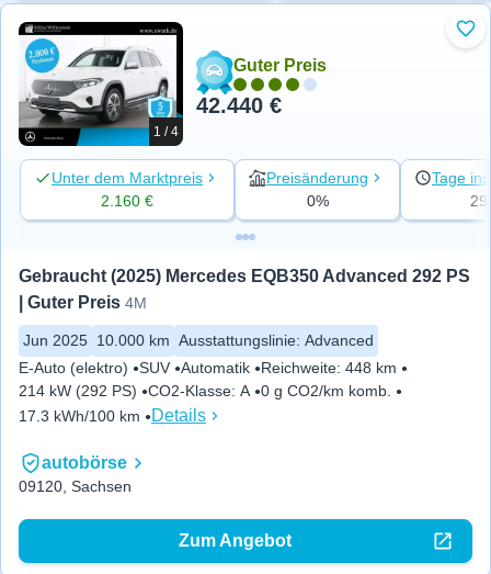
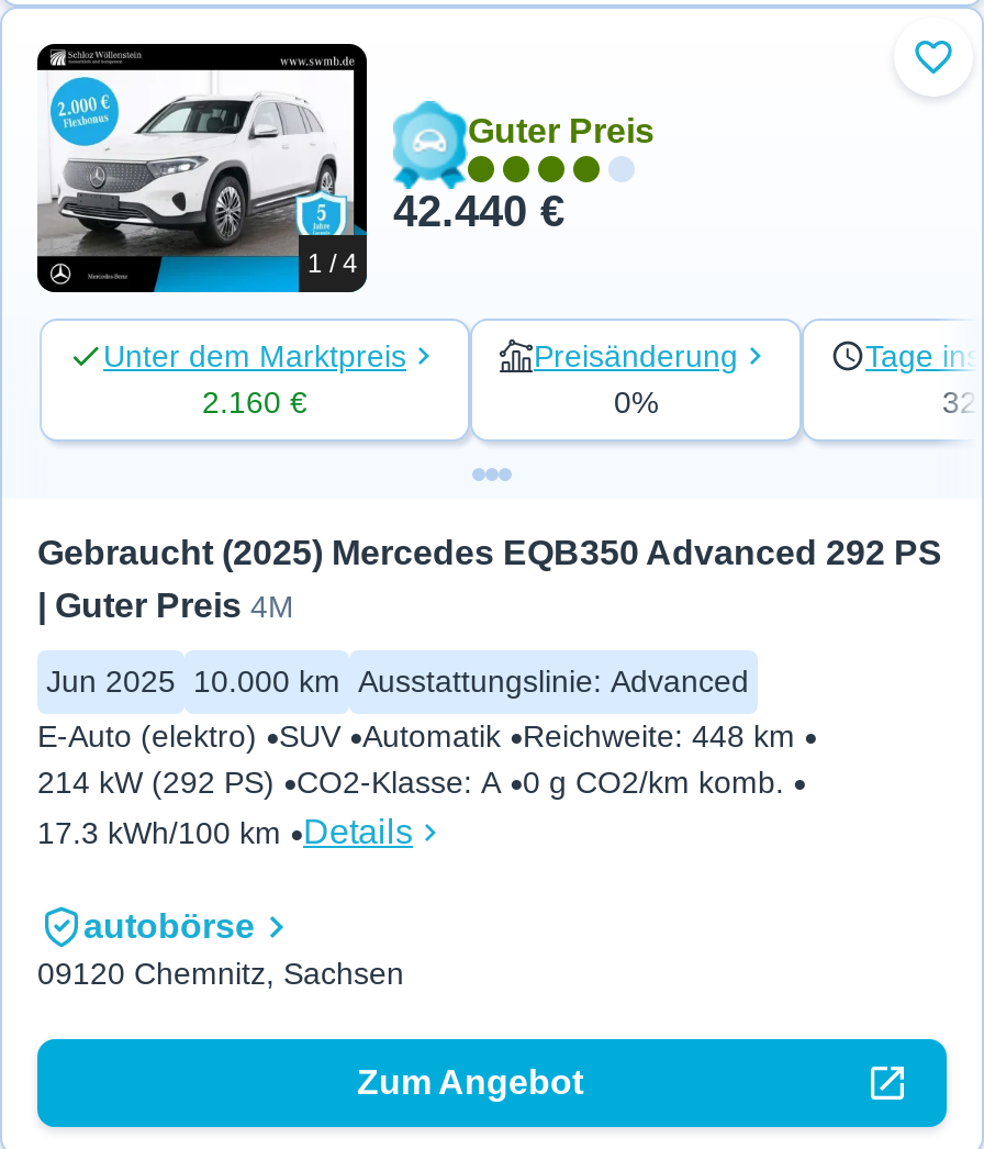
[470,192,488,209] 29 -> [942,384,977,419] 32
[19,478,132,495] 09120, Sachsen -> [37,956,404,991] 09120 Chemnitz, Sachsen

